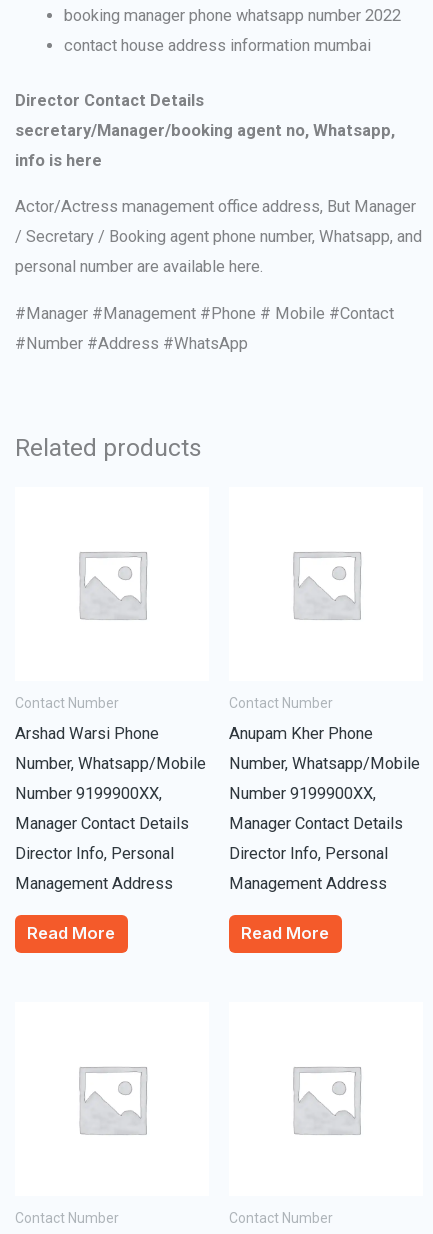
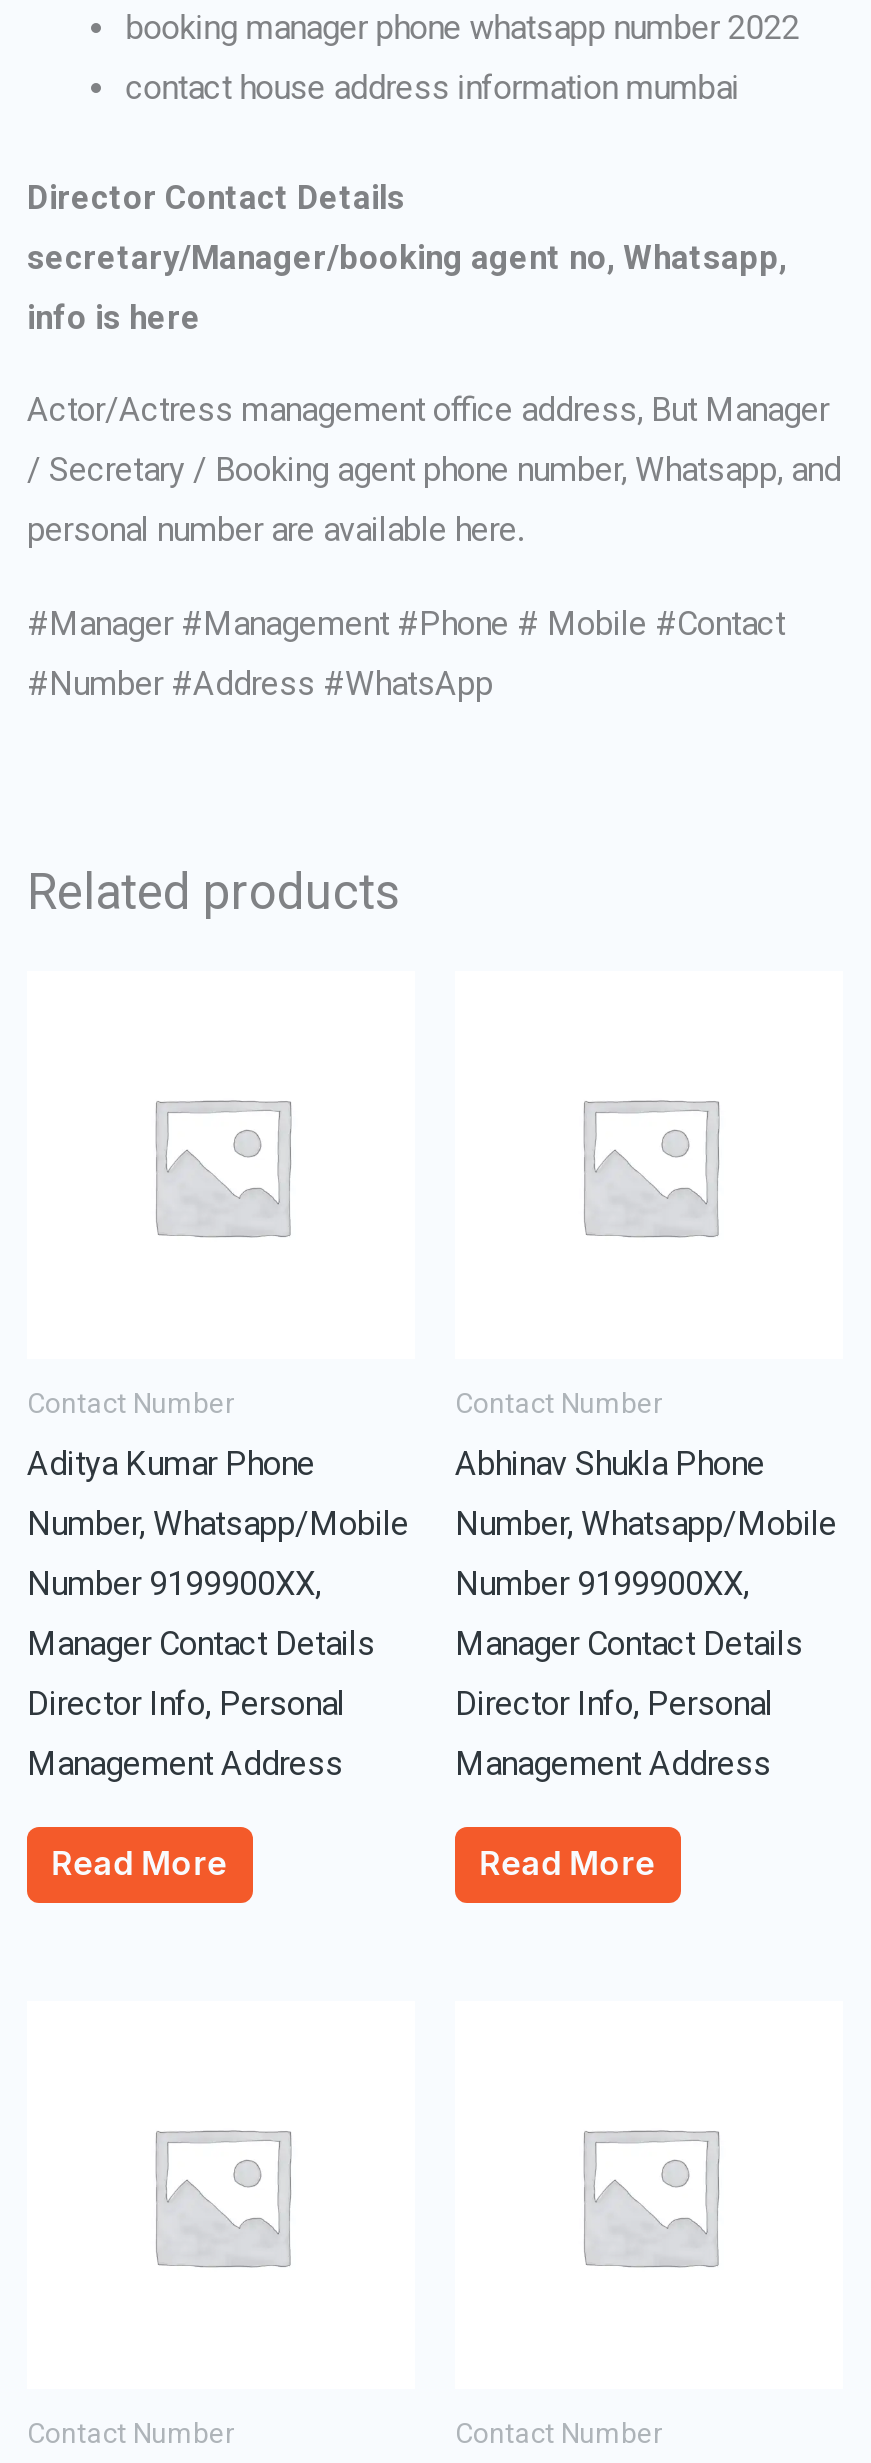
[15,724,159,743] Arshad Warsi Phone -> [27,1445,315,1483] Aditya Kumar Phone
[229,724,373,743] Anupam Kher Phone -> [455,1445,765,1483] Abhinav Shukla Phone

